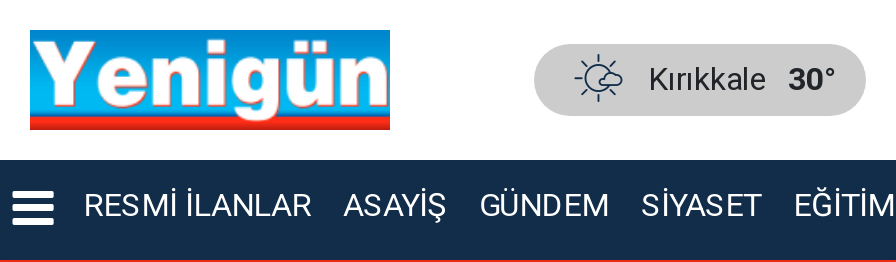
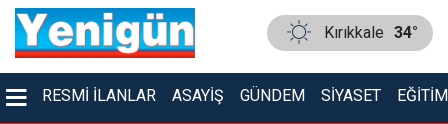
[648,60,836,98] Kırıkkale 30° -> [324,23,418,42] Kırıkkale 34°

